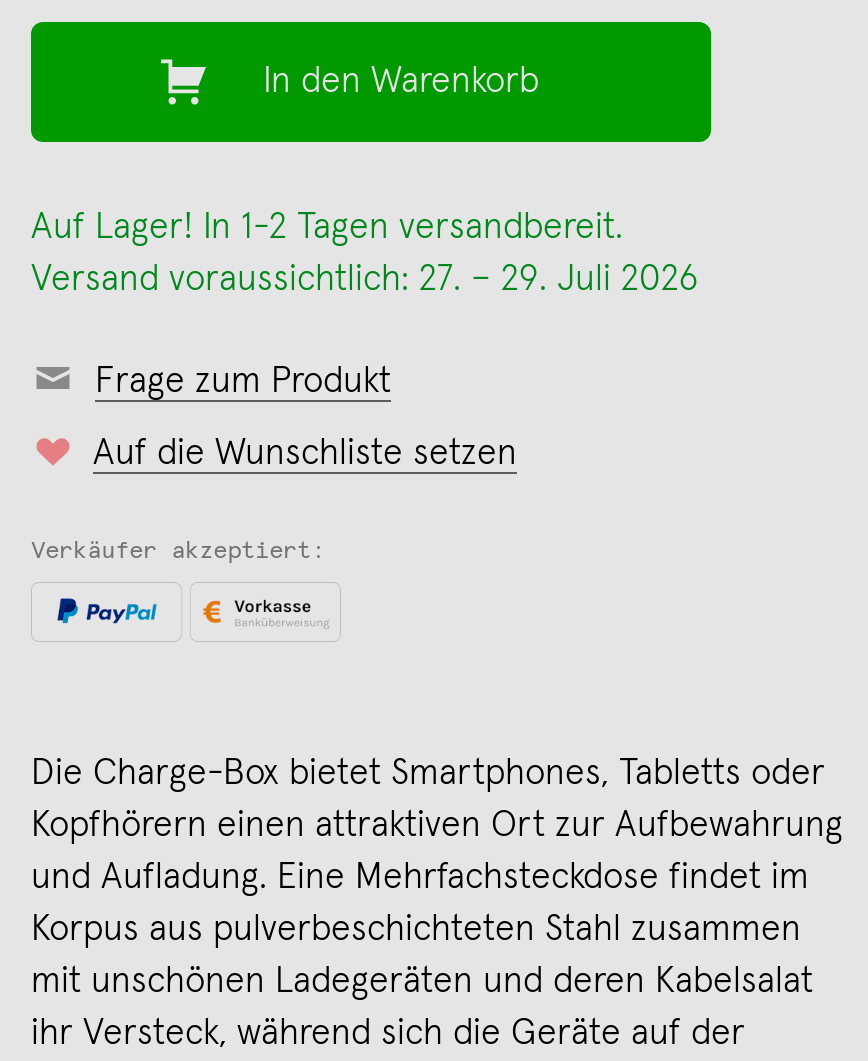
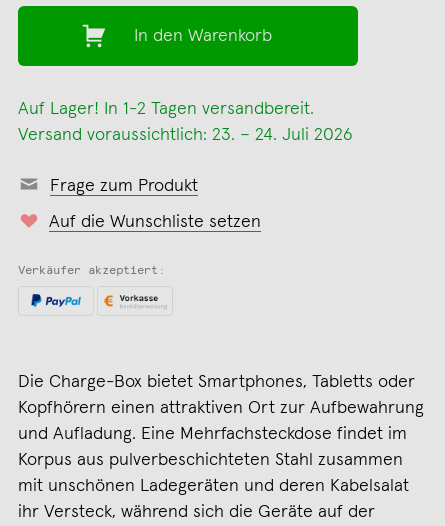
[31,261,699,297] Versand voraussichtlich: 27. – 29. Juli 2026 -> [18,126,353,144] Versand voraussichtlich: 23. – 24. Juli 2026

